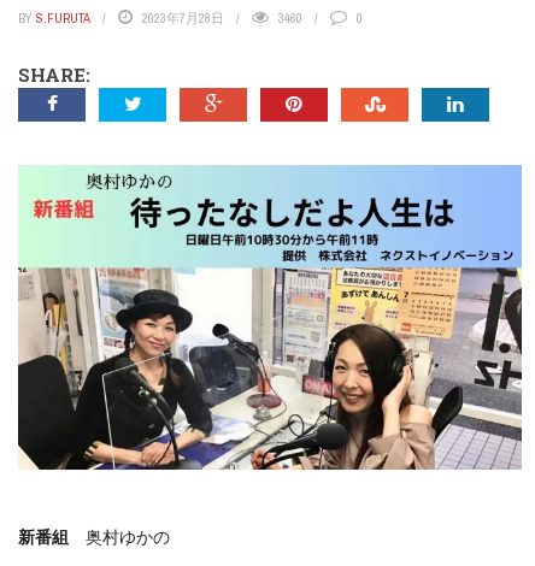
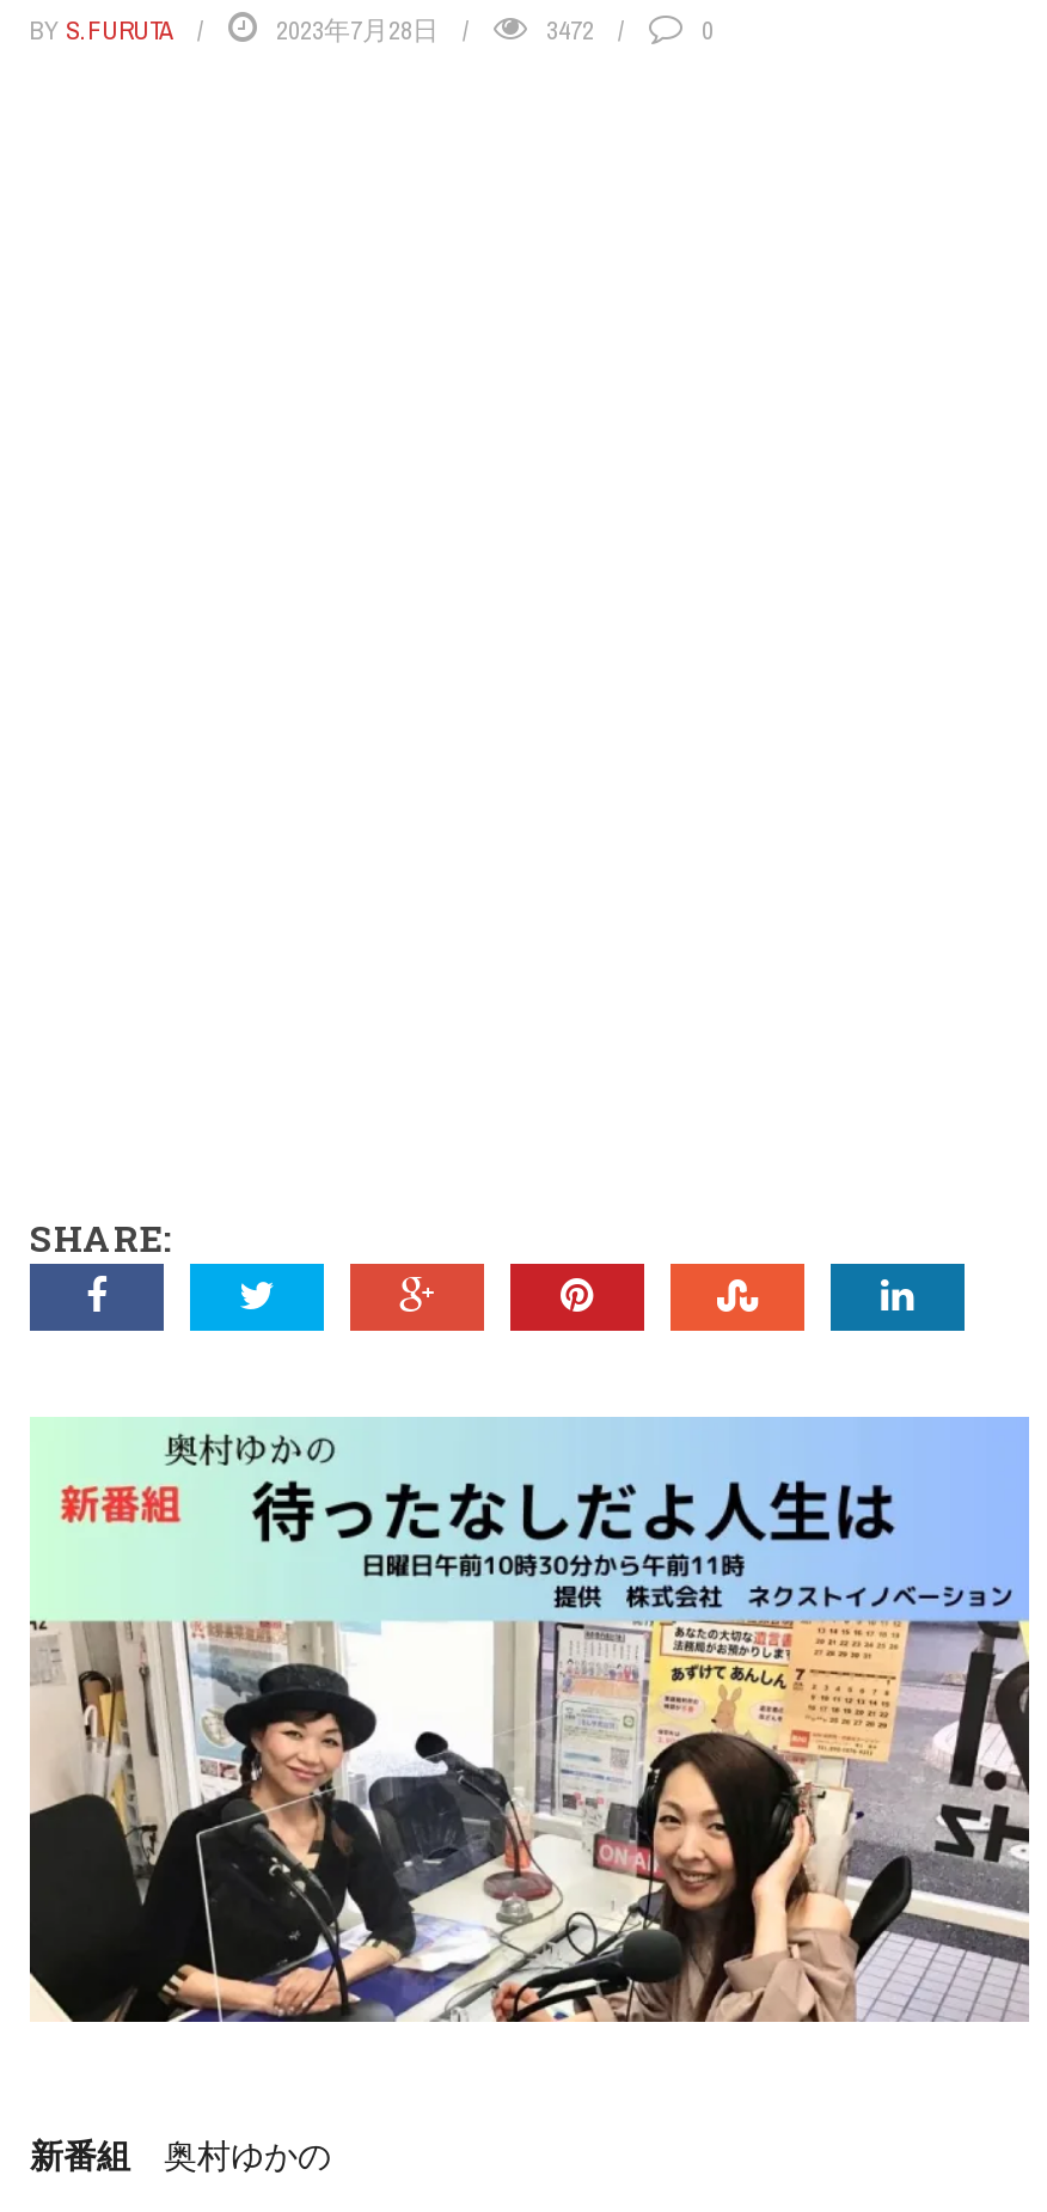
[278,10,302,26] 3460 -> [546,13,594,47] 3472

